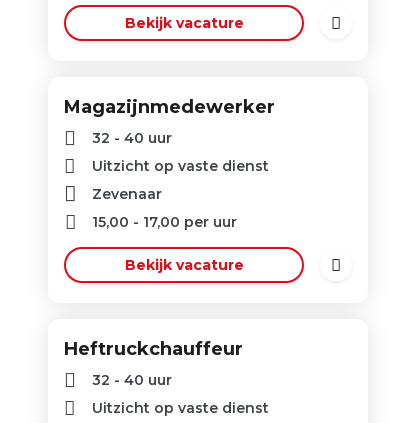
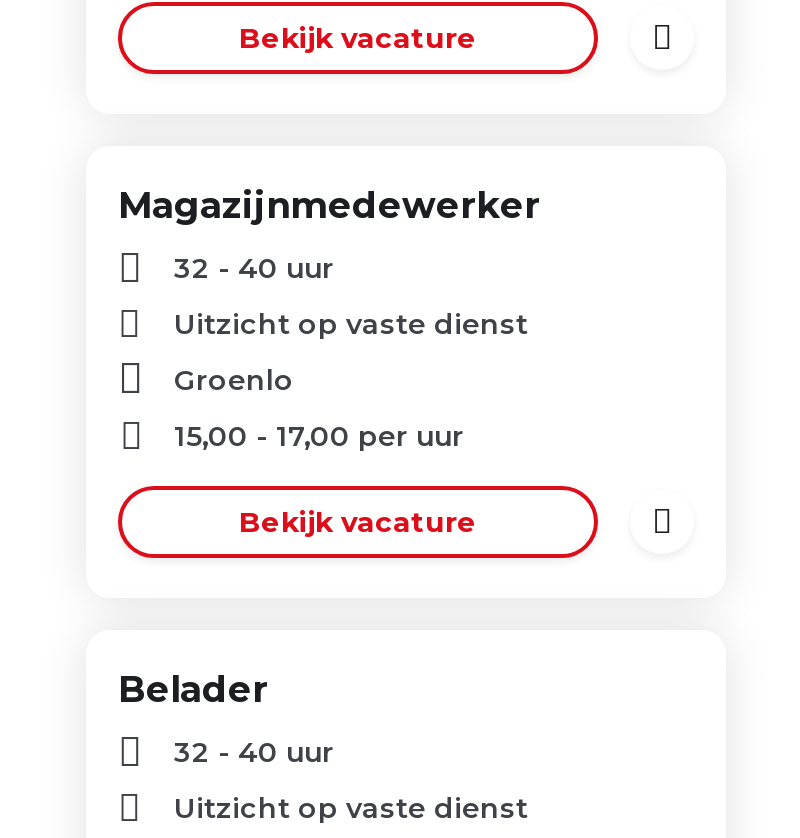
[92,185,162,203] Zevenaar -> [174,362,294,398] Groenlo
[64,338,243,360] Heftruckchauffeur -> [118,668,268,712] Belader

